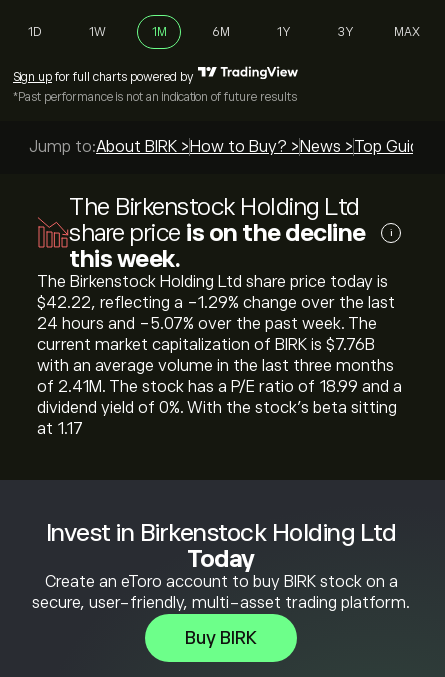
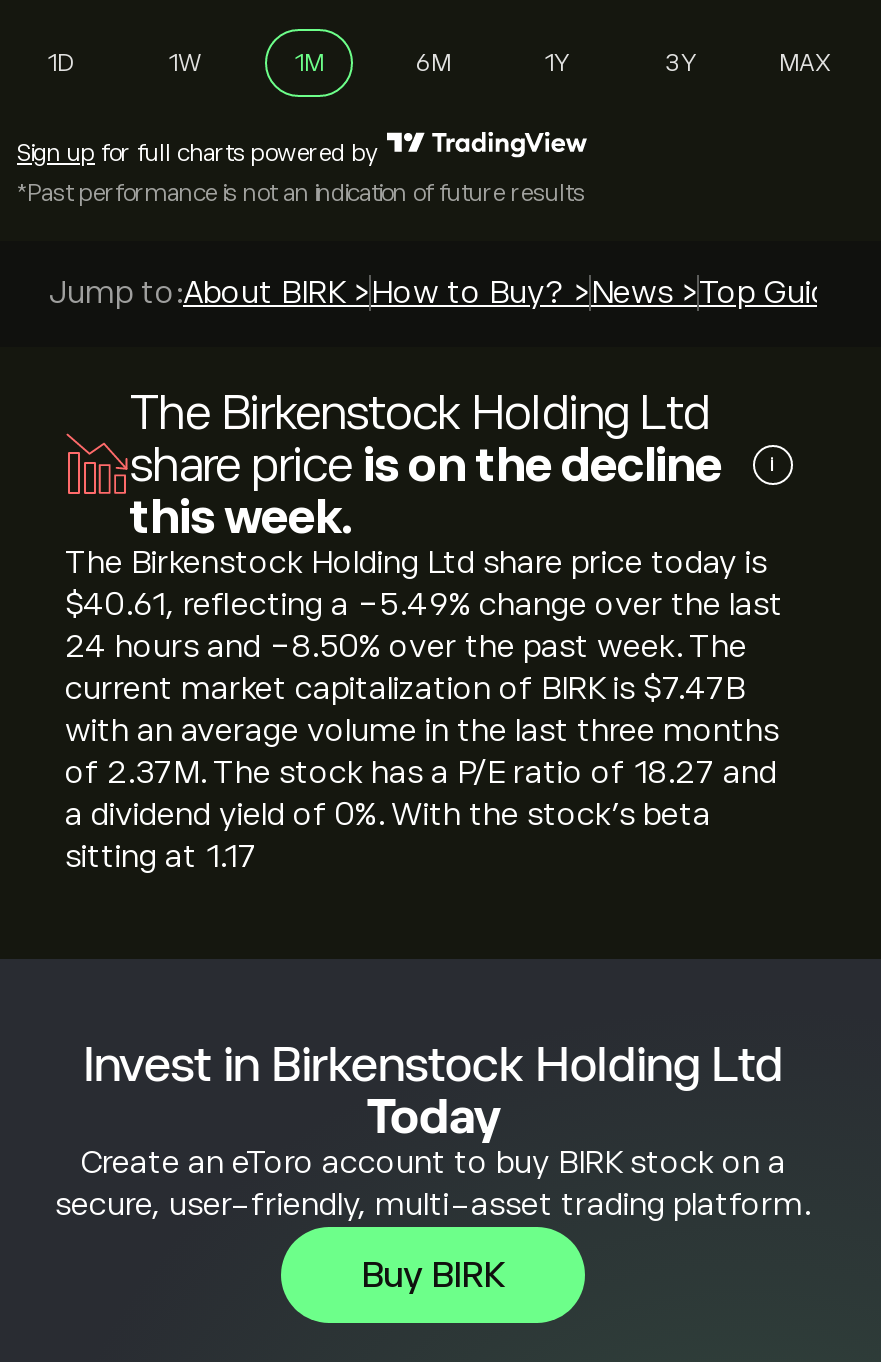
[37,294,395,312] $42.22, reflecting a -1.29% change over the last -> [65,587,783,623] $40.61, reflecting a -5.49% change over the last
[37,315,377,333] 24 hours and -5.07% over the past week. The -> [65,629,747,665] 24 hours and -8.50% over the past week. The
[37,336,375,354] current market capitalization of BIRK is $7.76B -> [65,671,745,707] current market capitalization of BIRK is $7.47B
[37,378,402,438] of 2.41M. The stock has a P/E ratio of 18.99 and a | dividend yield of 0%. With the stock’s beta sitting | at 1.17 -> [65,755,777,875] of 2.37M. The stock has a P/E ratio of 18.27 and | a dividend yield of 0%. With the stock’s beta | sitting at 1.17

